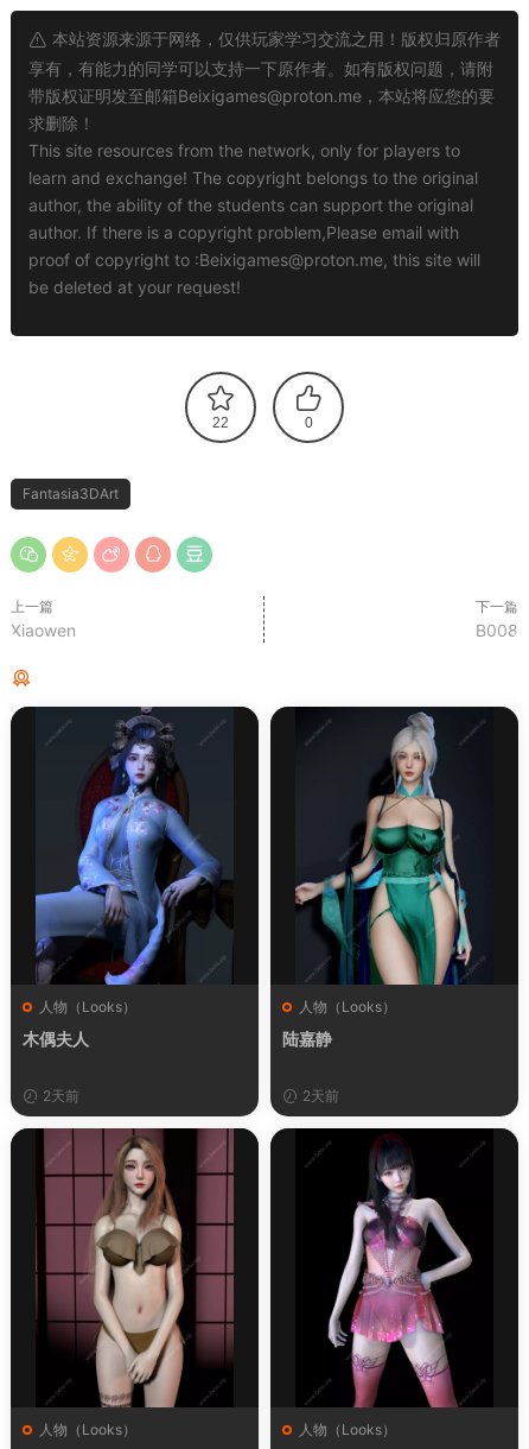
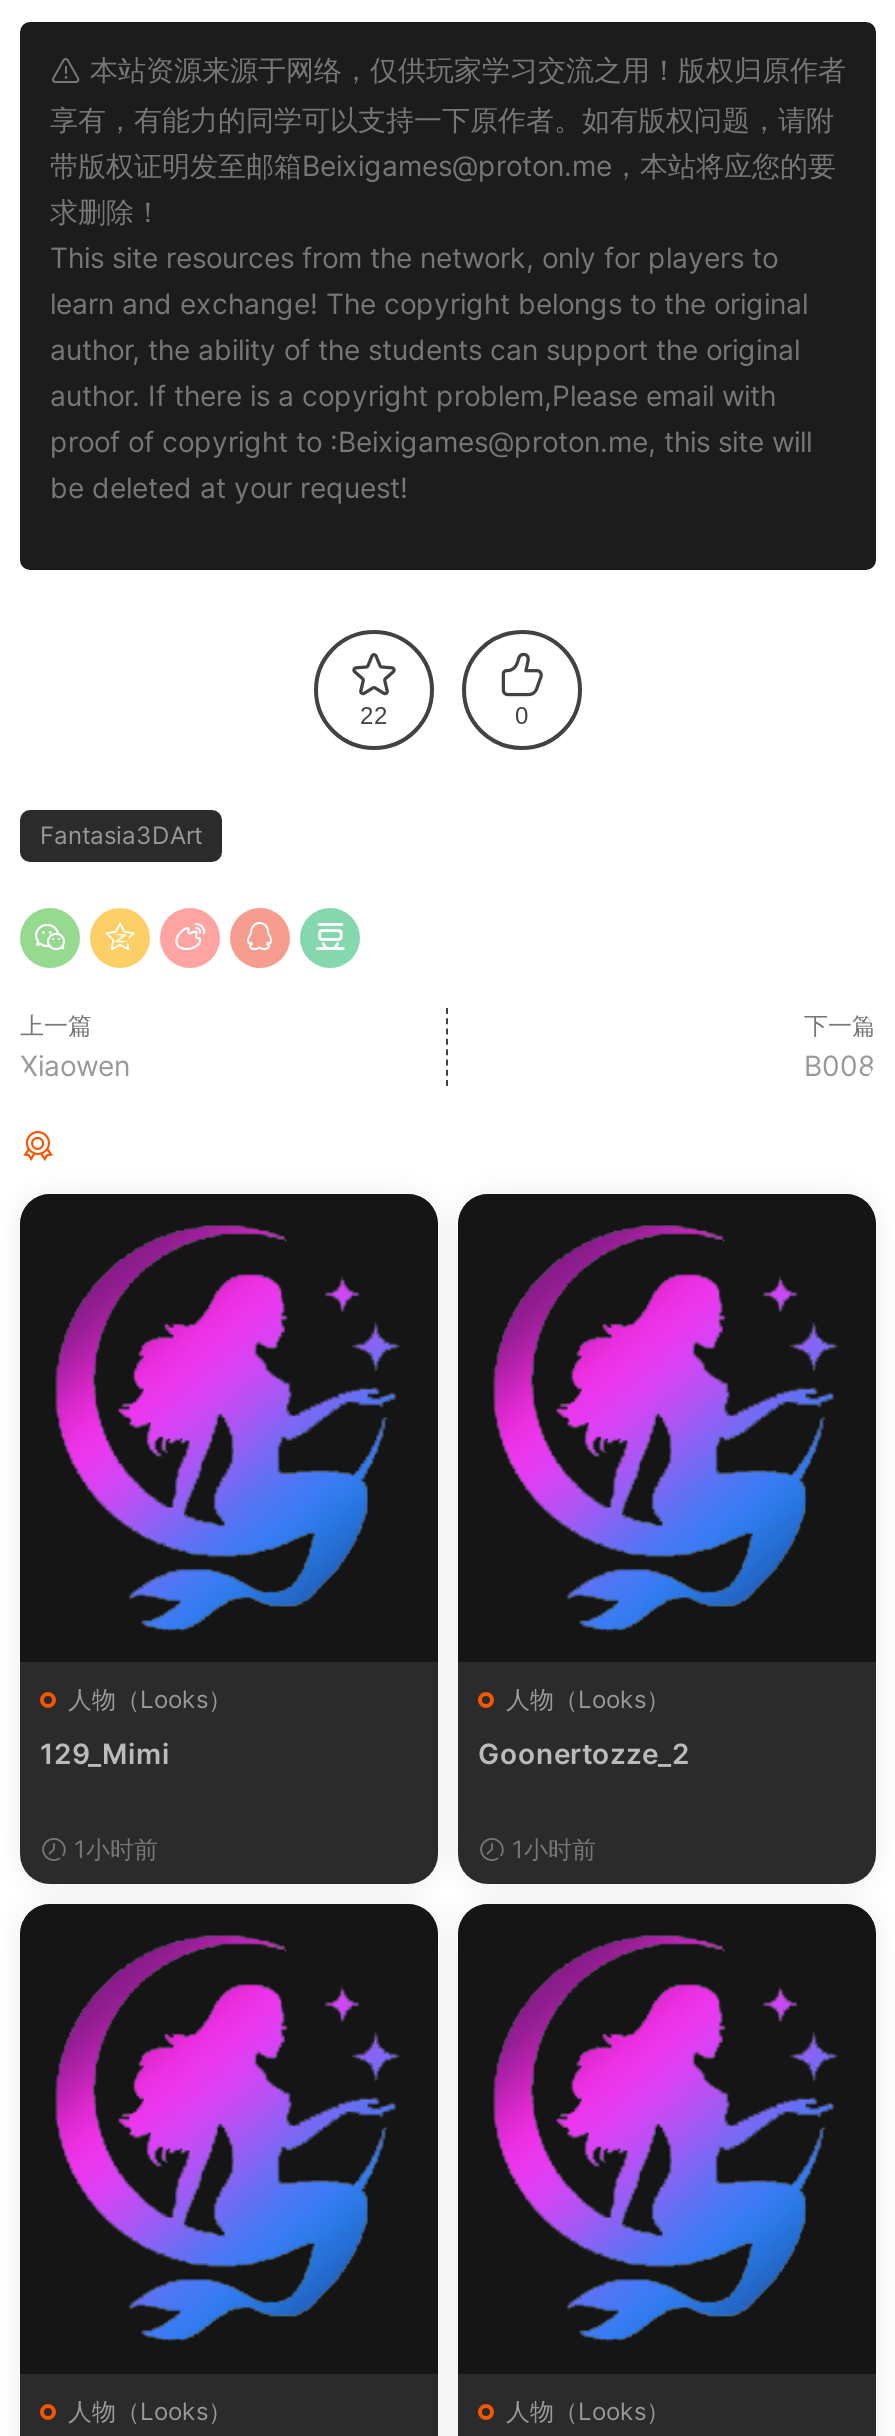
[23,705,231,1049] [image] | 木偶夫人 -> [40,1194,398,1771] [image] | 129_Mimi
[282,711,492,1049] [image] | 陆嘉静 -> [478,1204,836,1771] [image] | Goonertozze_2
[39,1087,79,1105] 2天前 -> [68,1835,158,1865] 1小时前
[299,1087,339,1105] 2天前 -> [506,1835,596,1865] 1小时前
[32,1128,234,1409] [image] -> [54,1904,396,2374] [image]
[292,1146,493,1409] [image] -> [492,1932,836,2374] [image]

